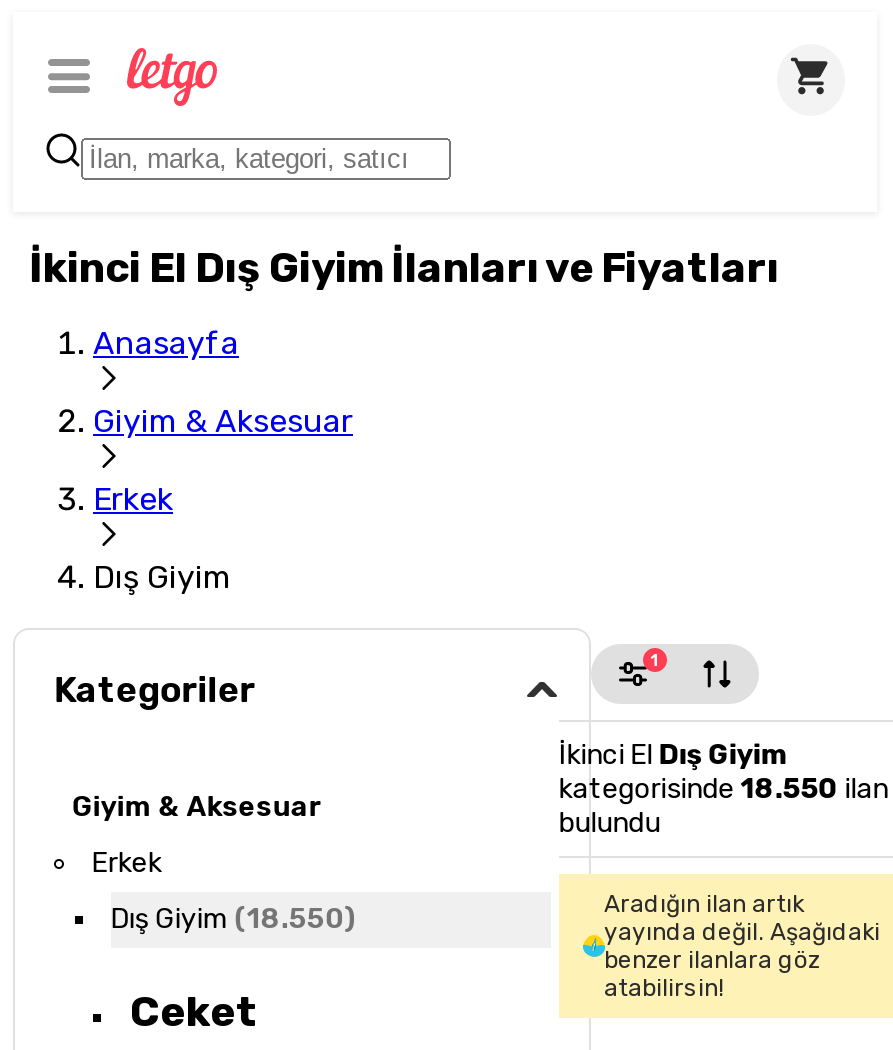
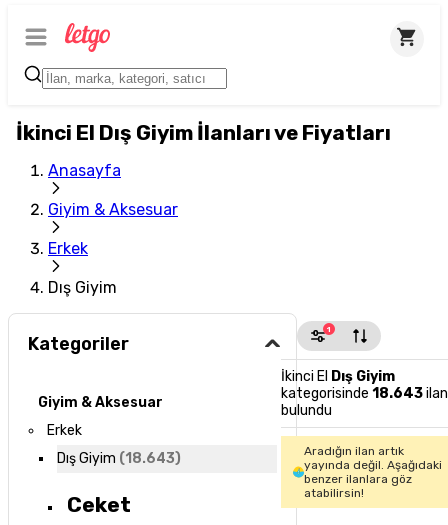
[558,772,888,806] kategorisinde 18.550 ilan -> [281,385,448,402] kategorisinde 18.643 ilan
[111,902,357,936] Dış Giyim (18.550) -> [57,450,181,467] Dış Giyim (18.643)

